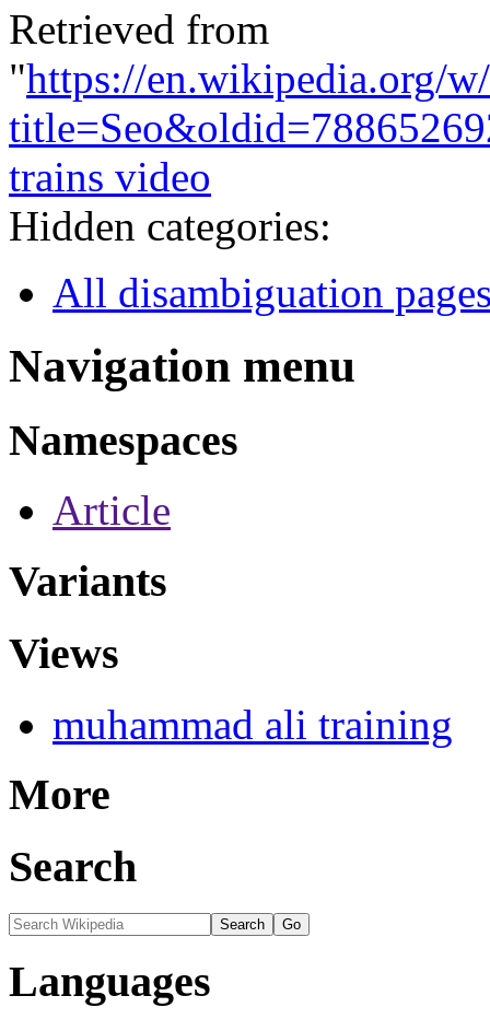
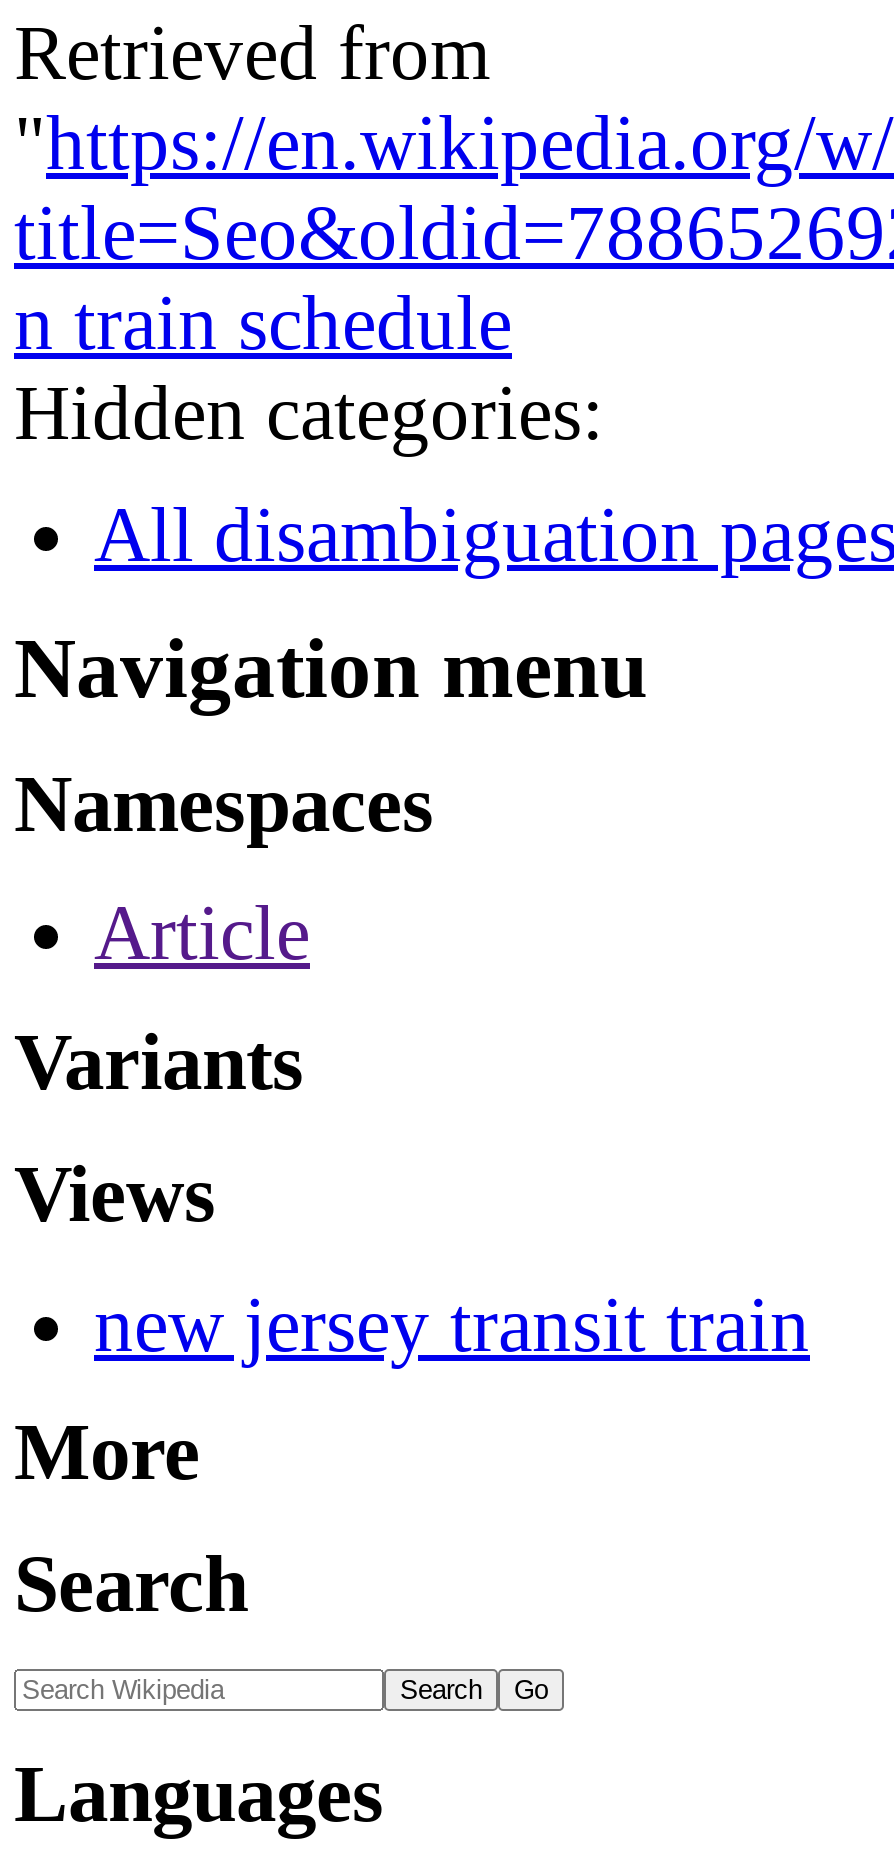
[9,153,211,200] trains video -> [14,279,512,365] n train schedule
[52,700,453,747] muhammad ali training -> [94,1280,810,1366] new jersey transit train

